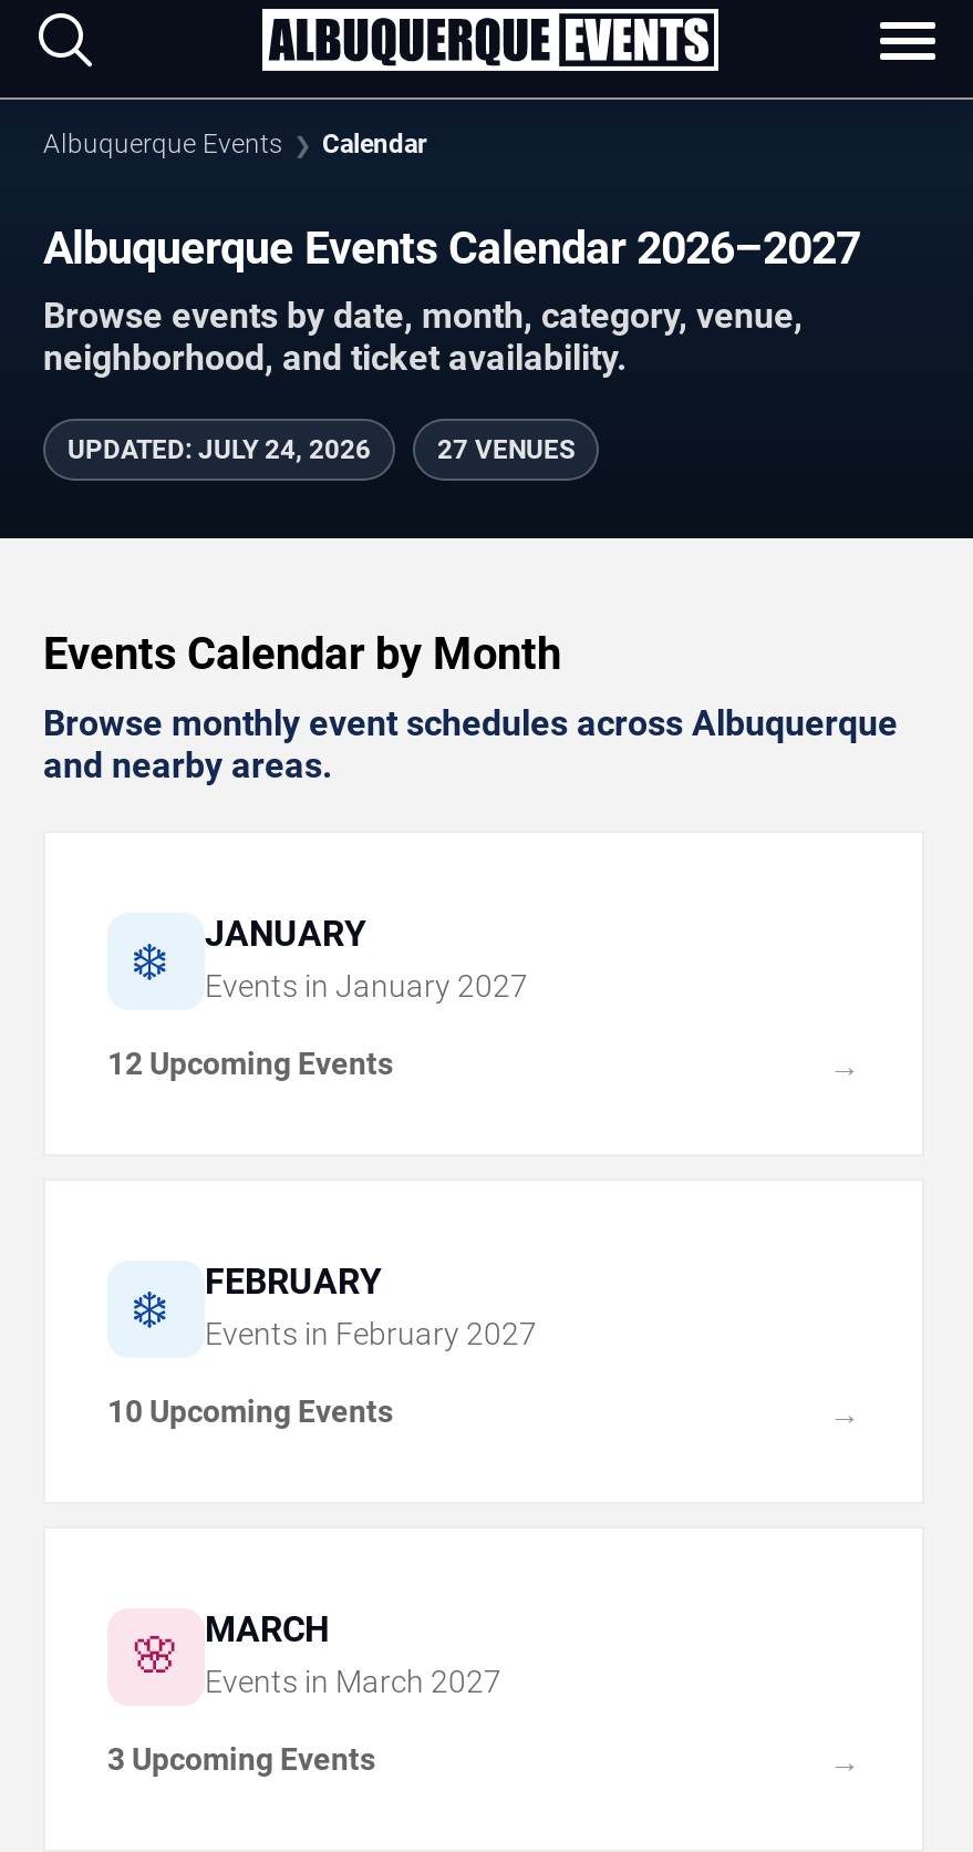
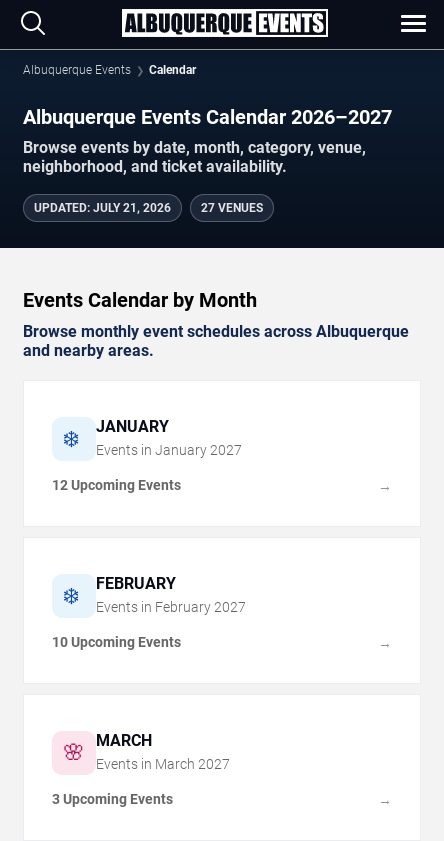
[68,435,371,466] UPDATED: JULY 24, 2026 -> [34,201,171,215] UPDATED: JULY 21, 2026

